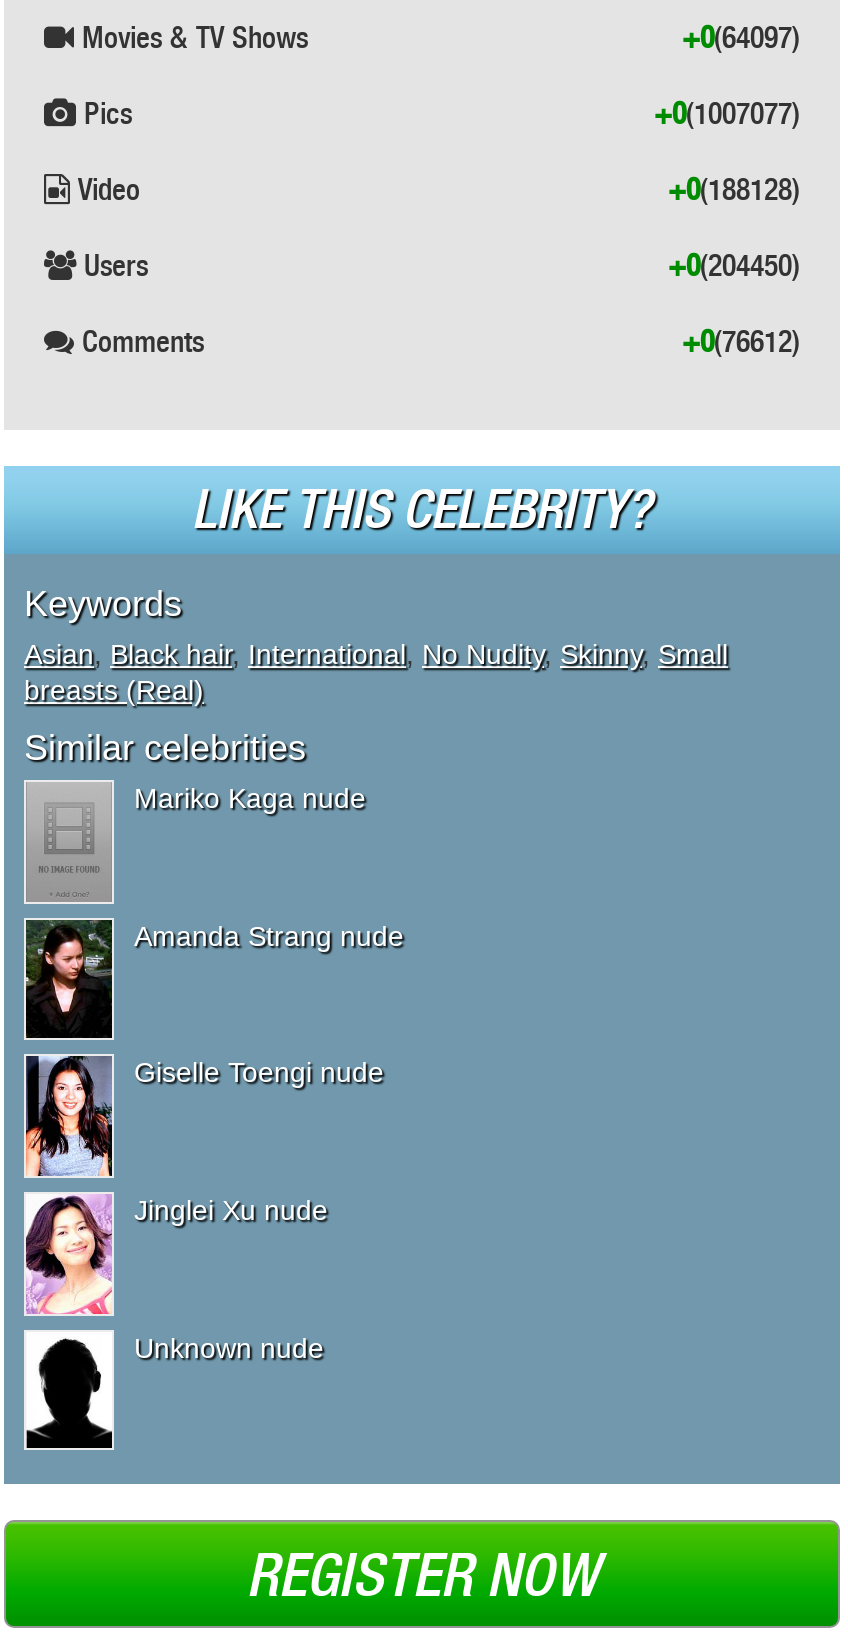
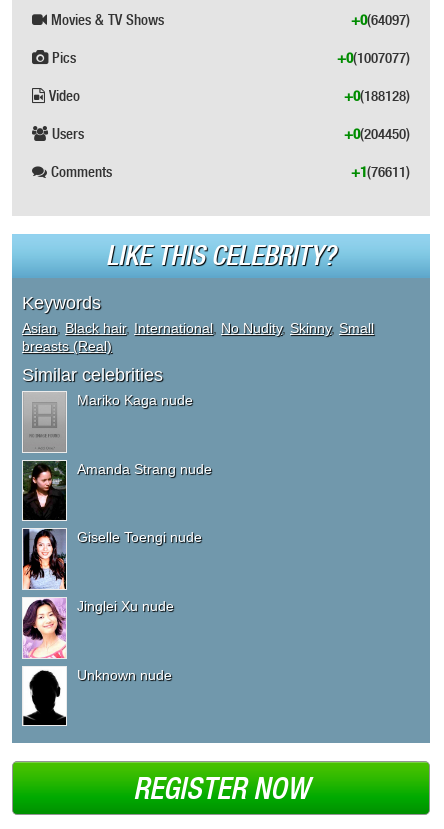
[682,324,714,360] +0 -> [351,163,367,181] +1
[714,324,800,360] (76612) -> [367,163,410,181] (76611)

